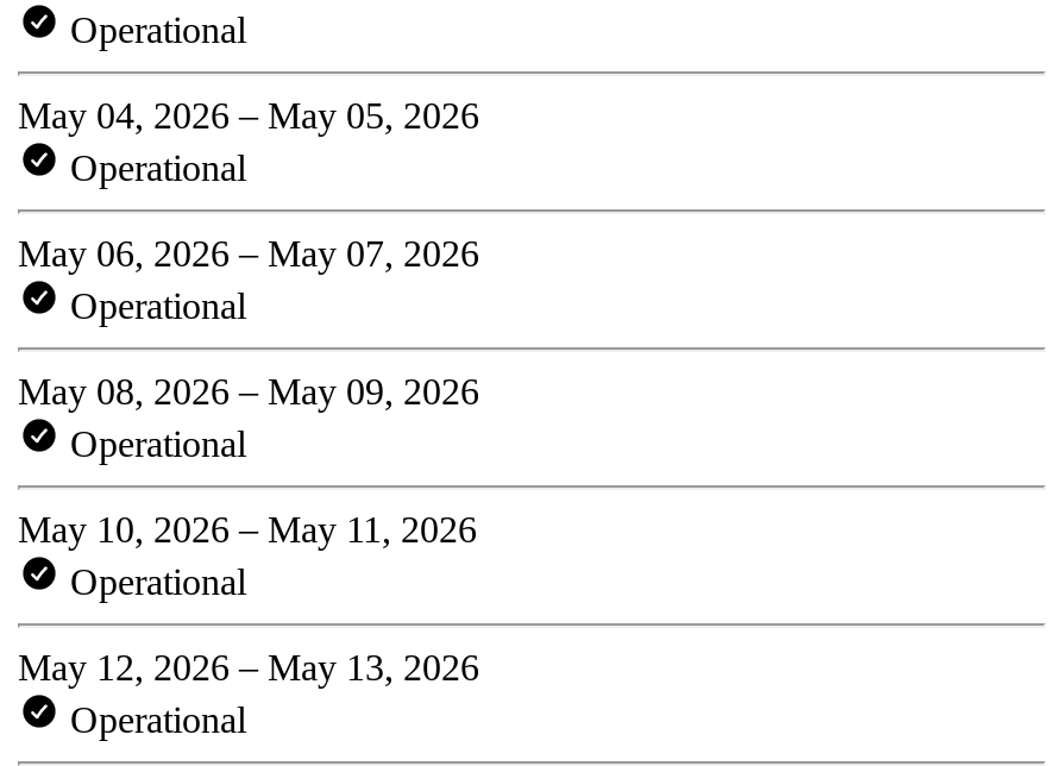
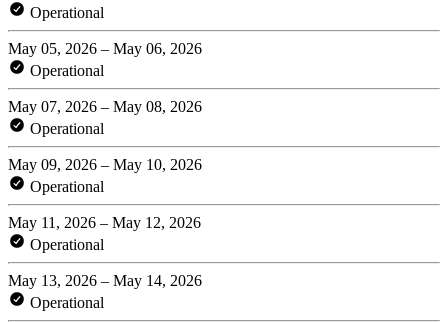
[18,95,479,135] May 04, 2026 – May 05, 2026 -> [8,40,202,57] May 05, 2026 – May 06, 2026
[18,233,479,273] May 06, 2026 – May 07, 2026 -> [8,98,202,115] May 07, 2026 – May 08, 2026
[18,371,479,411] May 08, 2026 – May 09, 2026 -> [8,156,202,173] May 09, 2026 – May 10, 2026
[18,509,477,549] May 10, 2026 – May 11, 2026 -> [8,214,201,231] May 11, 2026 – May 12, 2026
[18,647,479,687] May 12, 2026 – May 13, 2026 -> [8,272,202,289] May 13, 2026 – May 14, 2026

